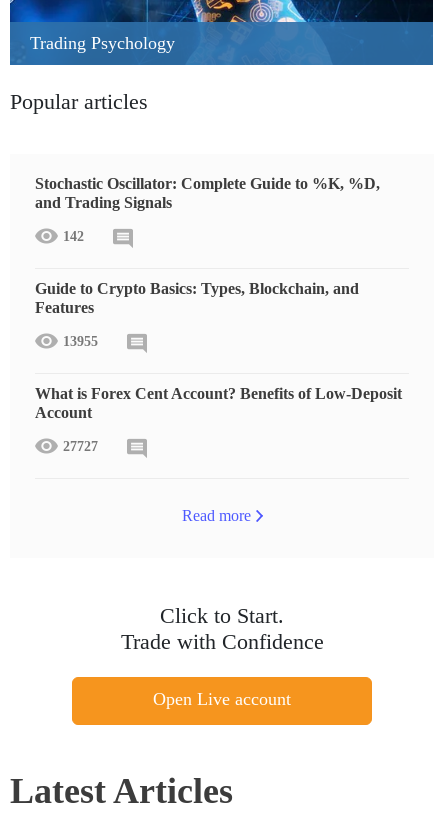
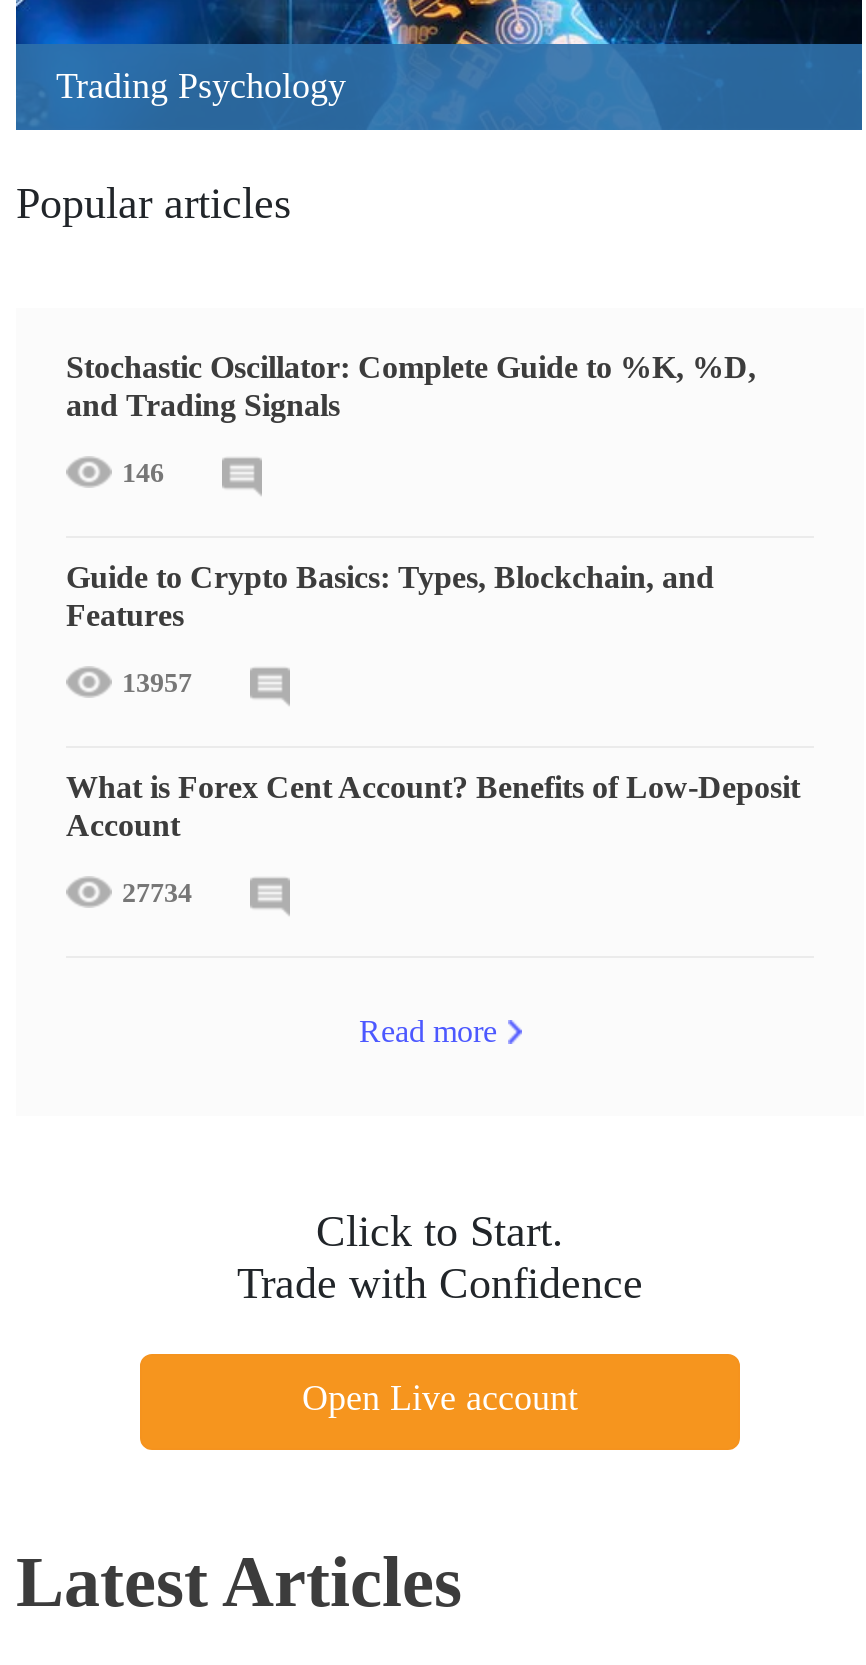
[63,228,84,243] 142 -> [122,457,164,487] 146
[63,333,98,348] 13955 -> [122,667,192,697] 13957
[63,438,98,453] 27727 -> [122,877,192,907] 27734

